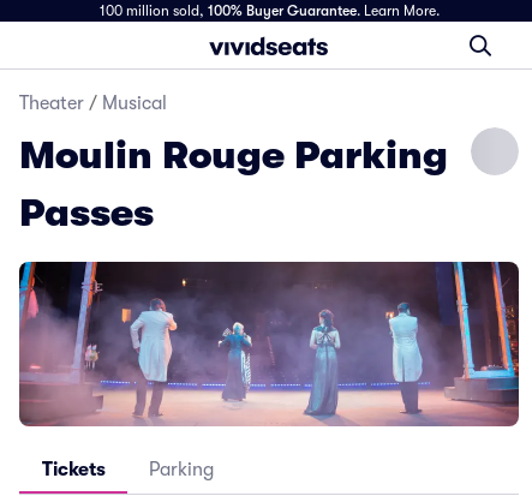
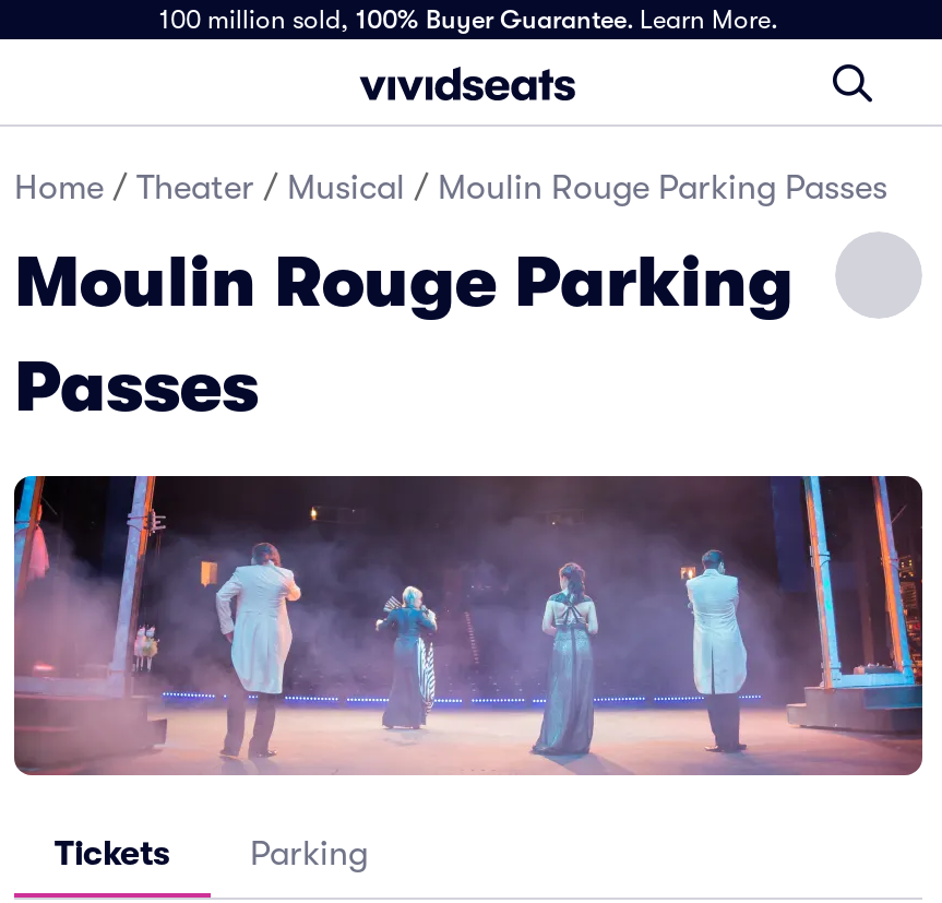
[19,92,167,114] Theater / Musical -> [14,168,887,207] Home / Theater / Musical / Moulin Rouge Parking Passes

